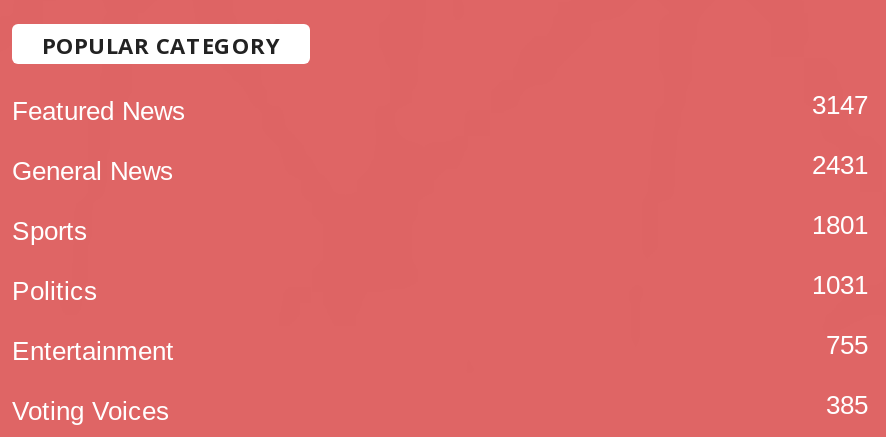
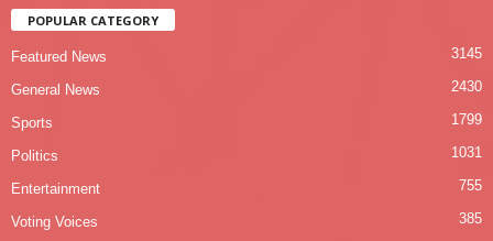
[812,89,868,119] 3147 -> [451,45,482,62] 3145
[812,149,868,179] 2431 -> [451,78,482,95] 2430
[812,209,868,239] 1801 -> [451,111,482,128] 1799

